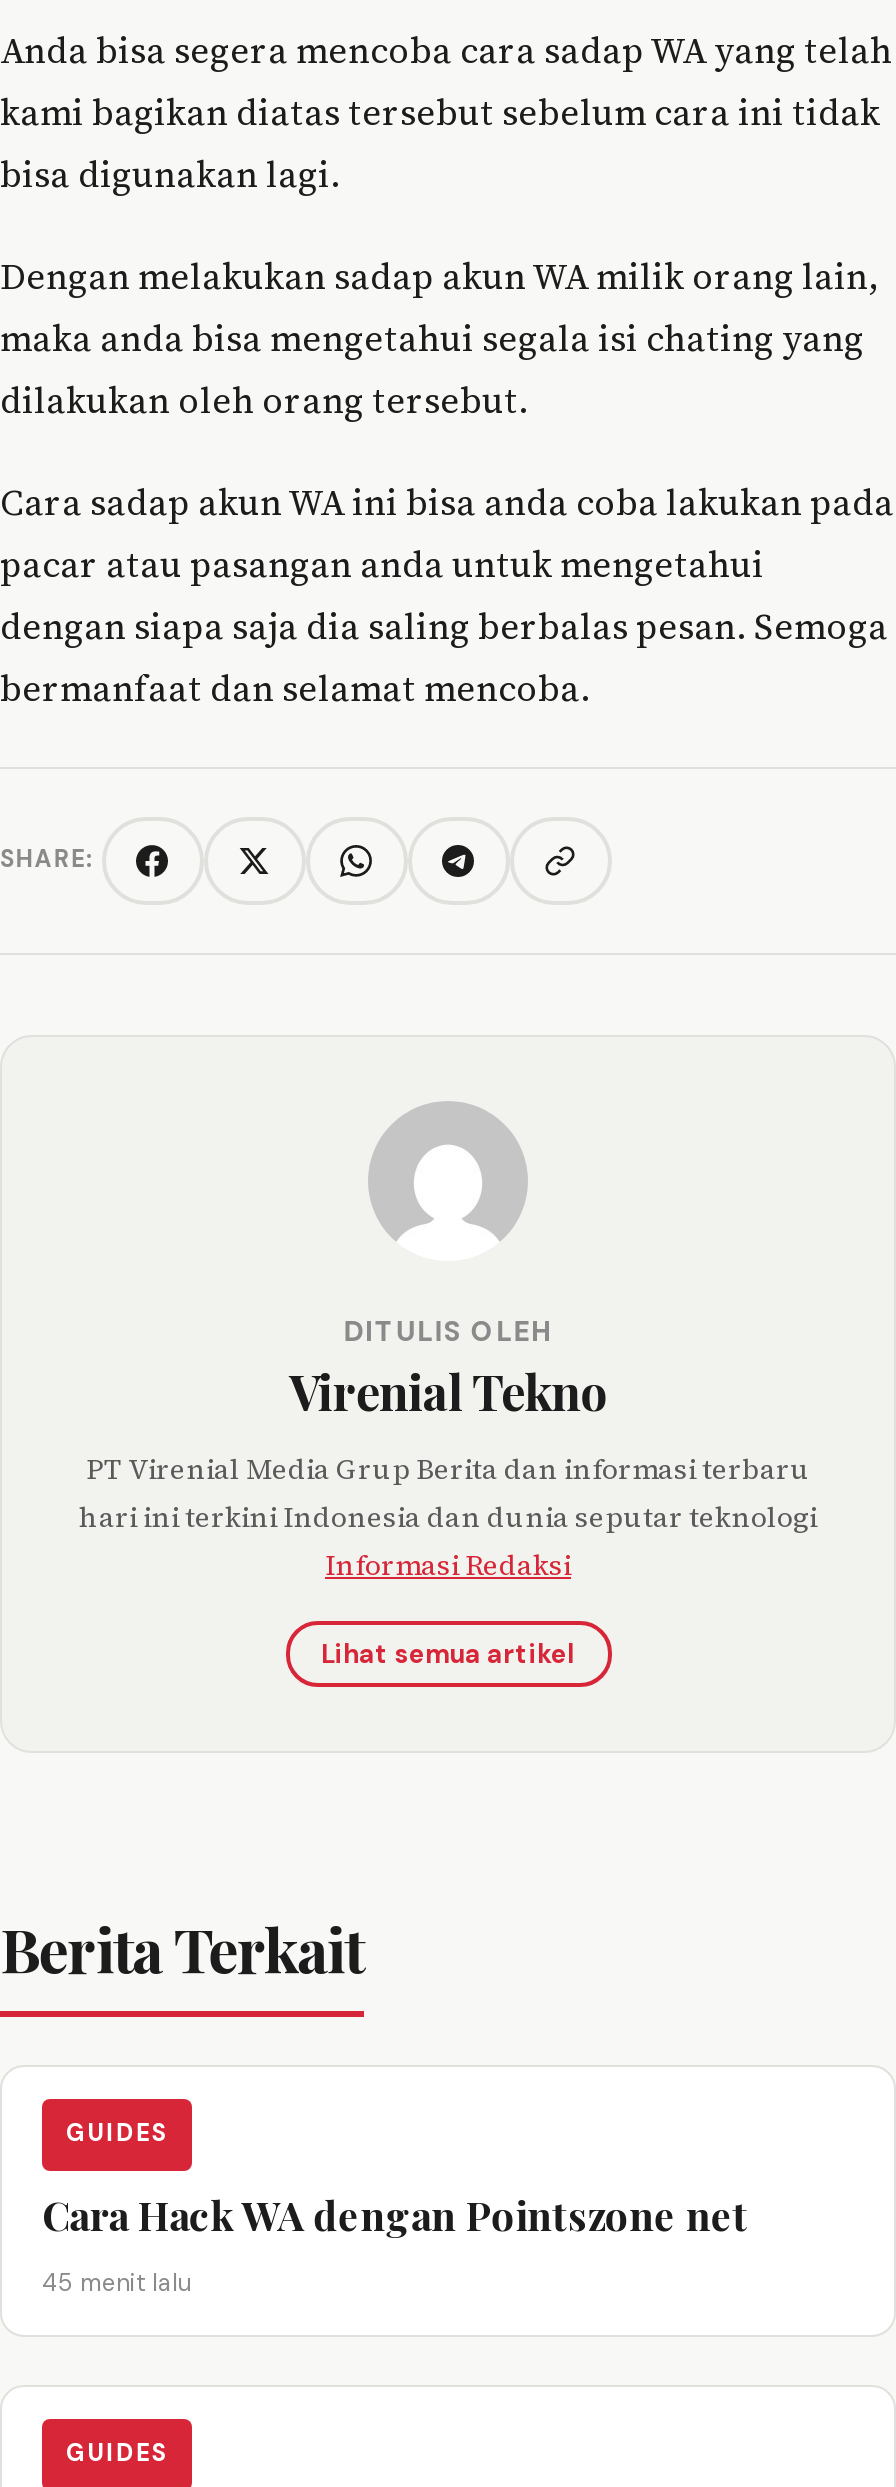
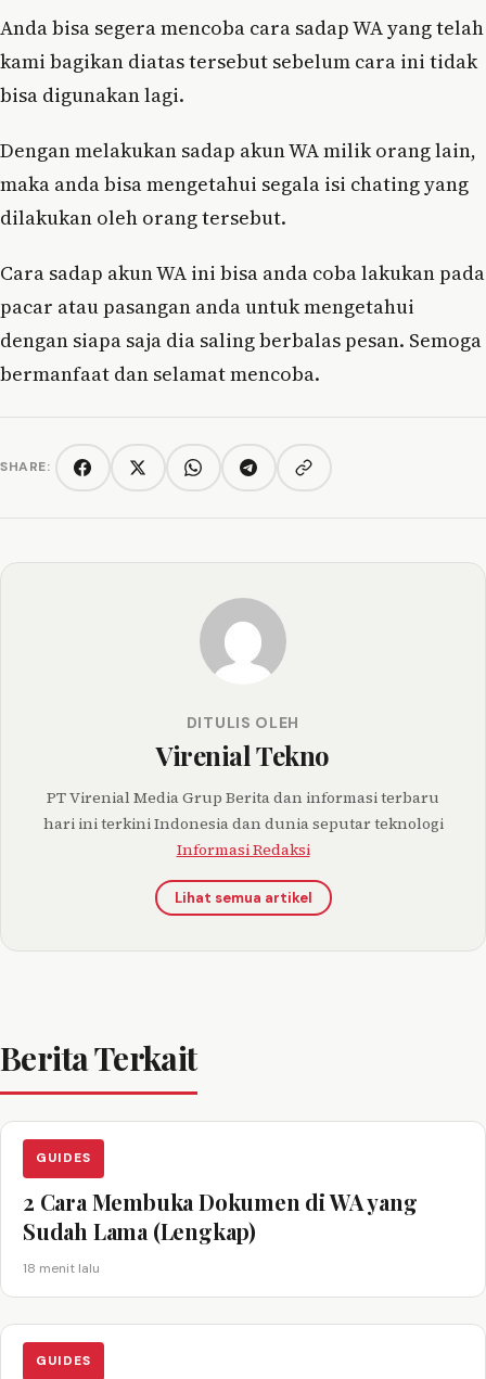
[42,2186,748,2240] Cara Hack WA dengan Pointszone net -> [23,1187,417,1245] 2 Cara Membuka Dokumen di WA yang | Sudah Lama (Lengkap)
[42,2266,192,2298] 45 menit lalu -> [23,1259,100,1277] 18 menit lalu

